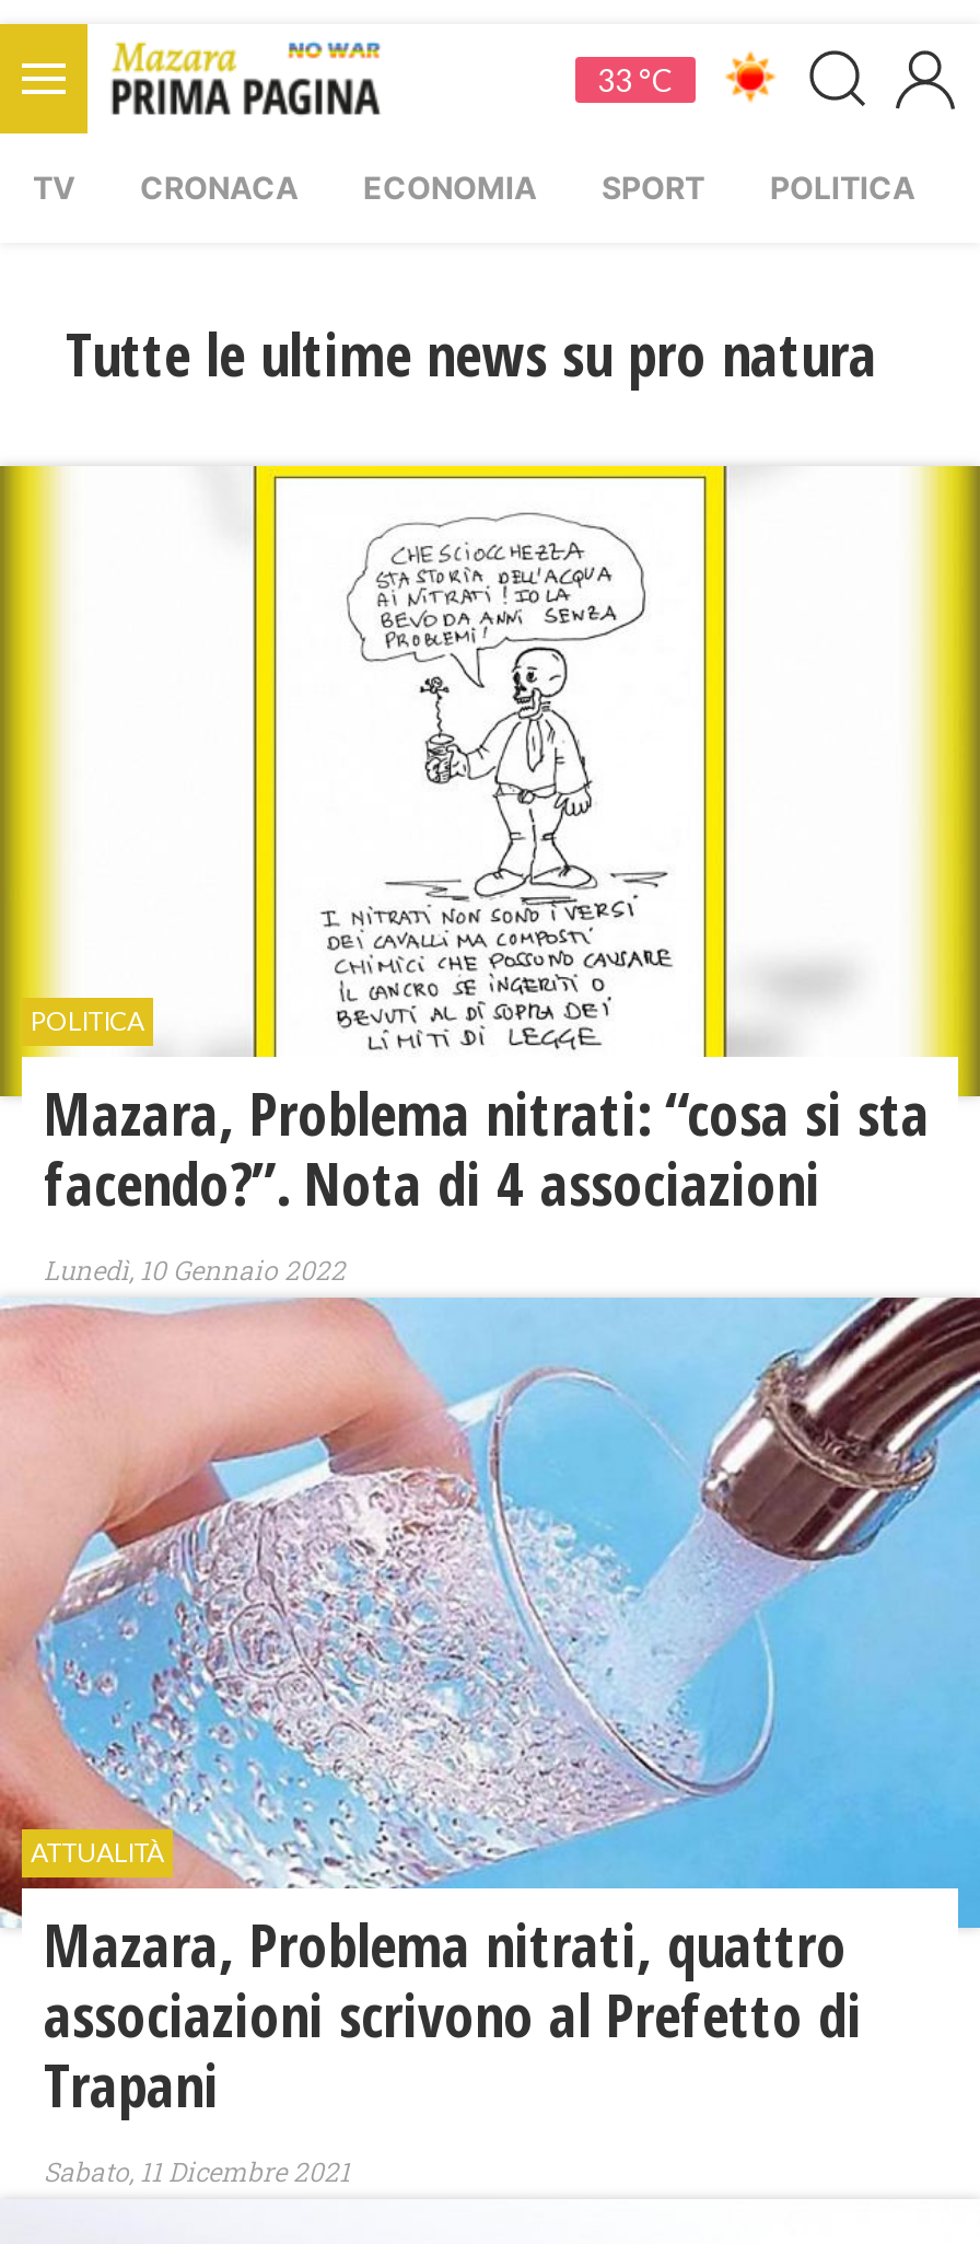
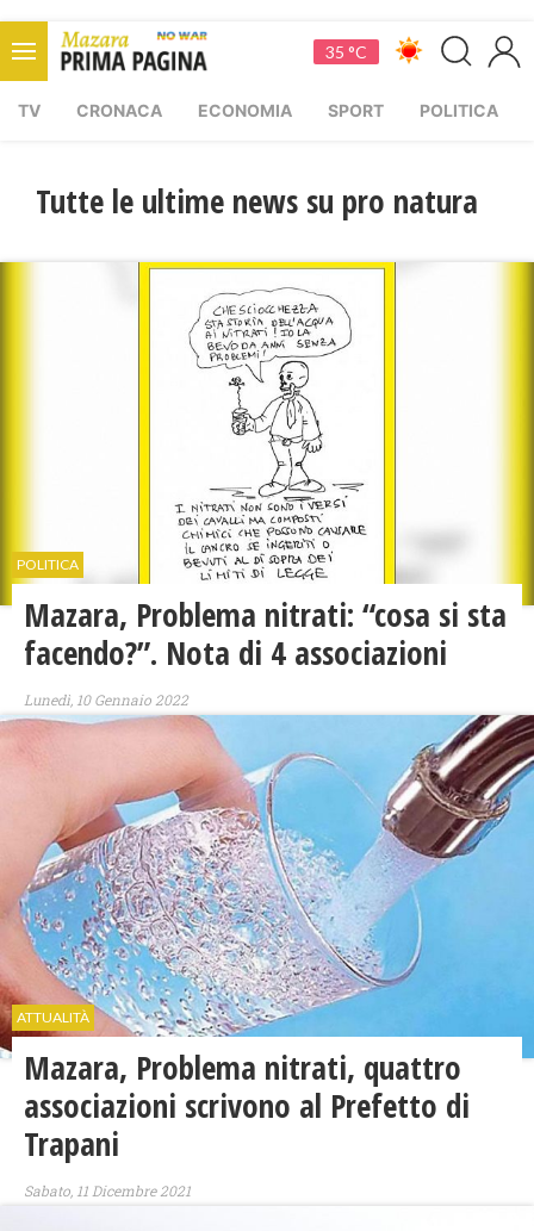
[597,60,674,97] 33 °C -> [325,41,367,61] 35 °C

